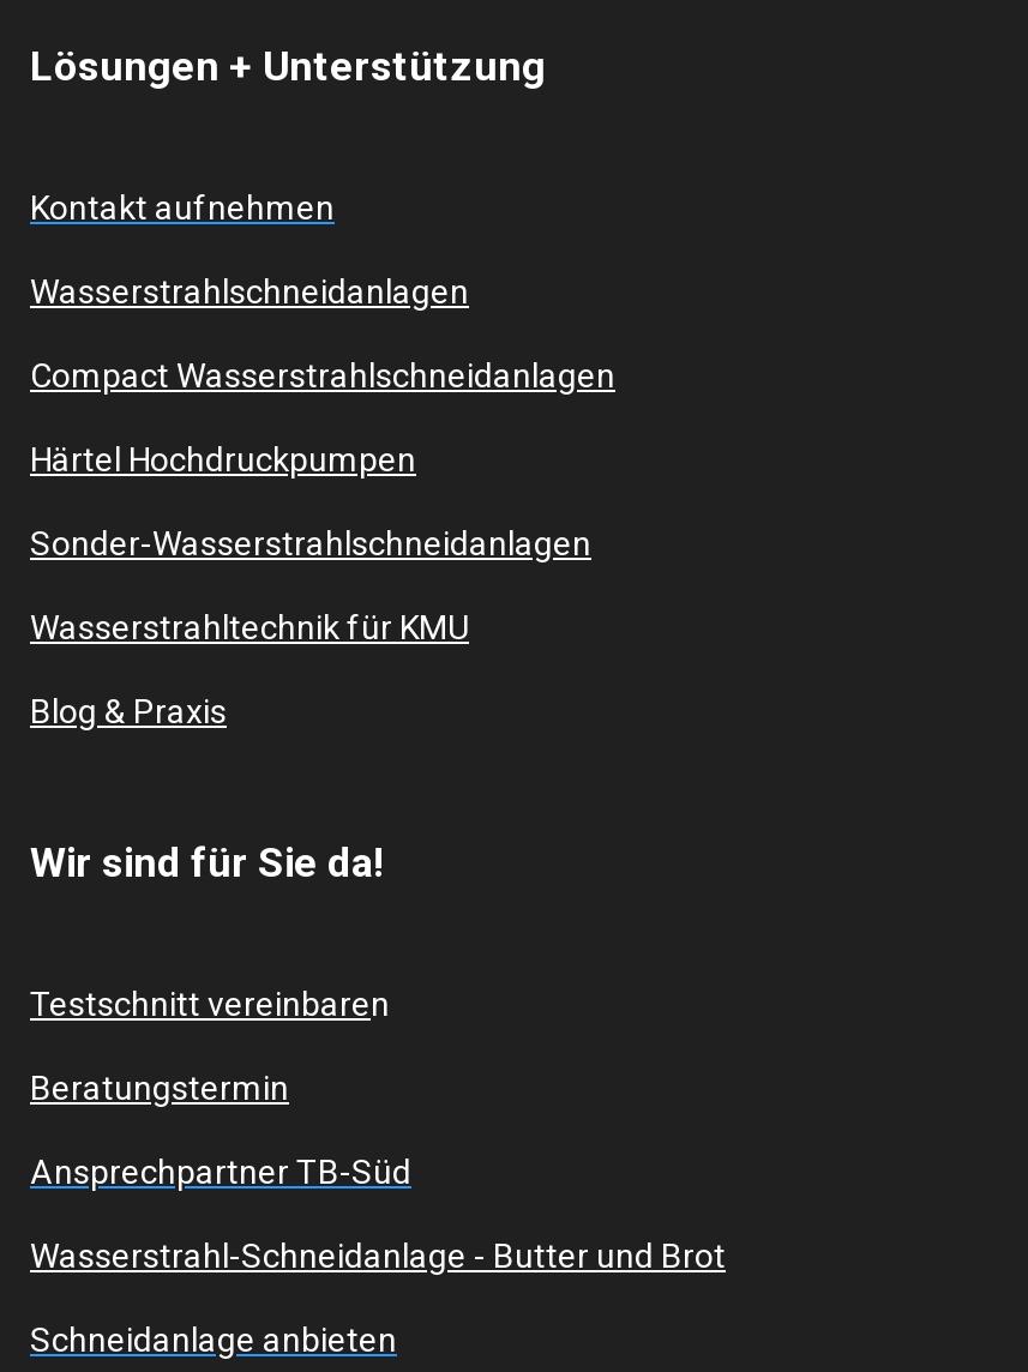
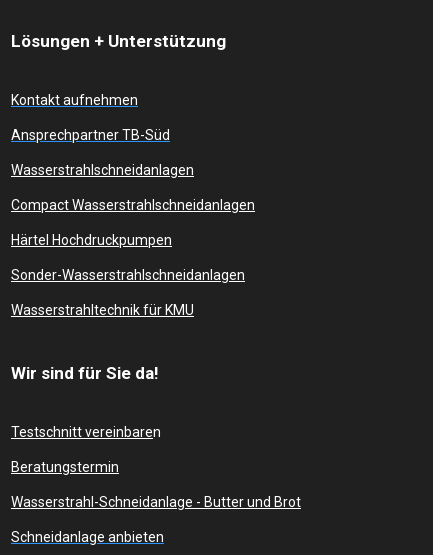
moved [30,271,615,645] -> [11,162,255,318]: Wasserstrahlschneidanlagen | Compact Wasserstrahlschneidanlagen | Härtel Hochdruckpumpen | Sonder-Wasserstrahlschneidanlagen | Wasserstrahltechnik für KMU
[30,691,227,729] Blog & Praxis -> none
moved [30,1152,411,1190] -> [11,127,170,143]: Ansprechpartner TB-Süd

